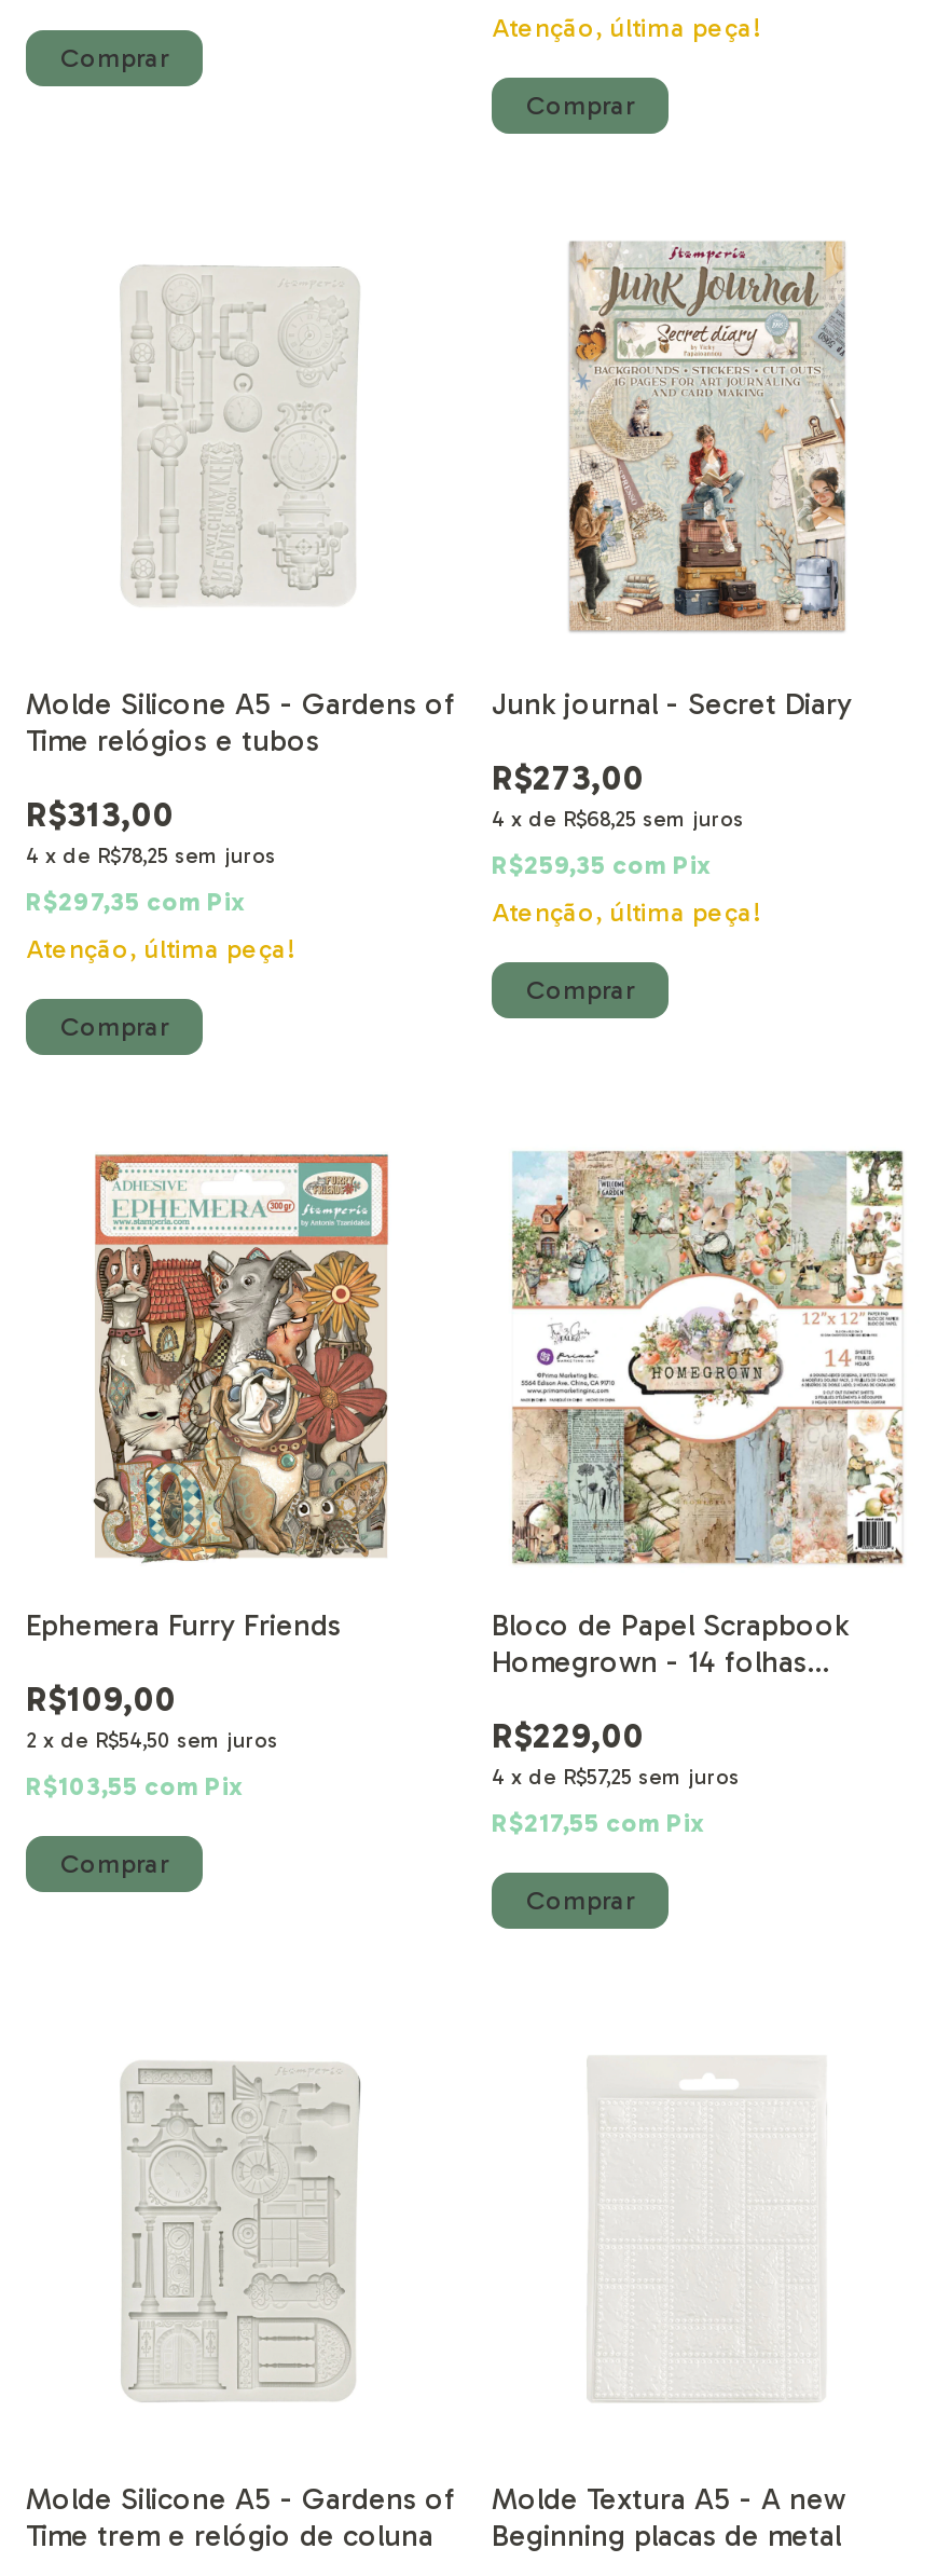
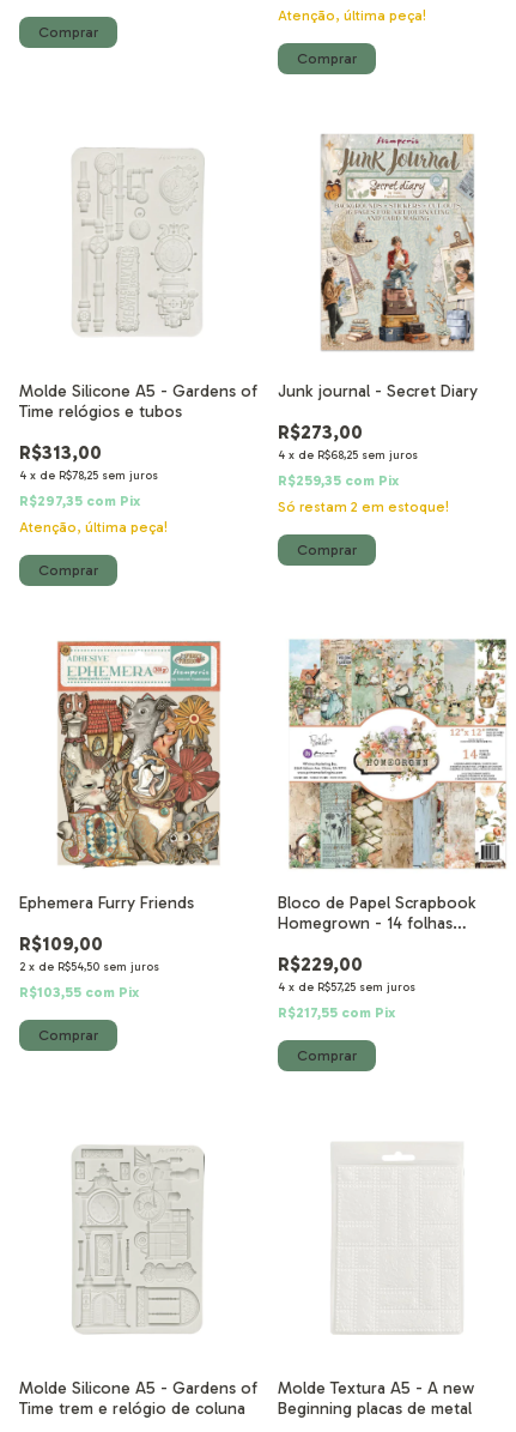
[492,898,759,928] Atenção, última peça! -> [278,499,449,516] Só restam 2 em estoque!

